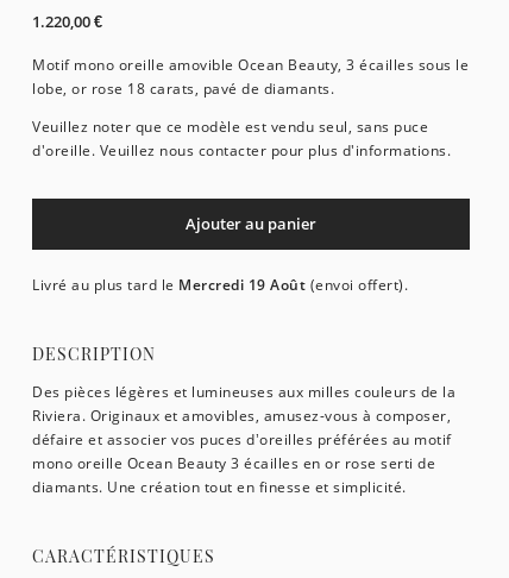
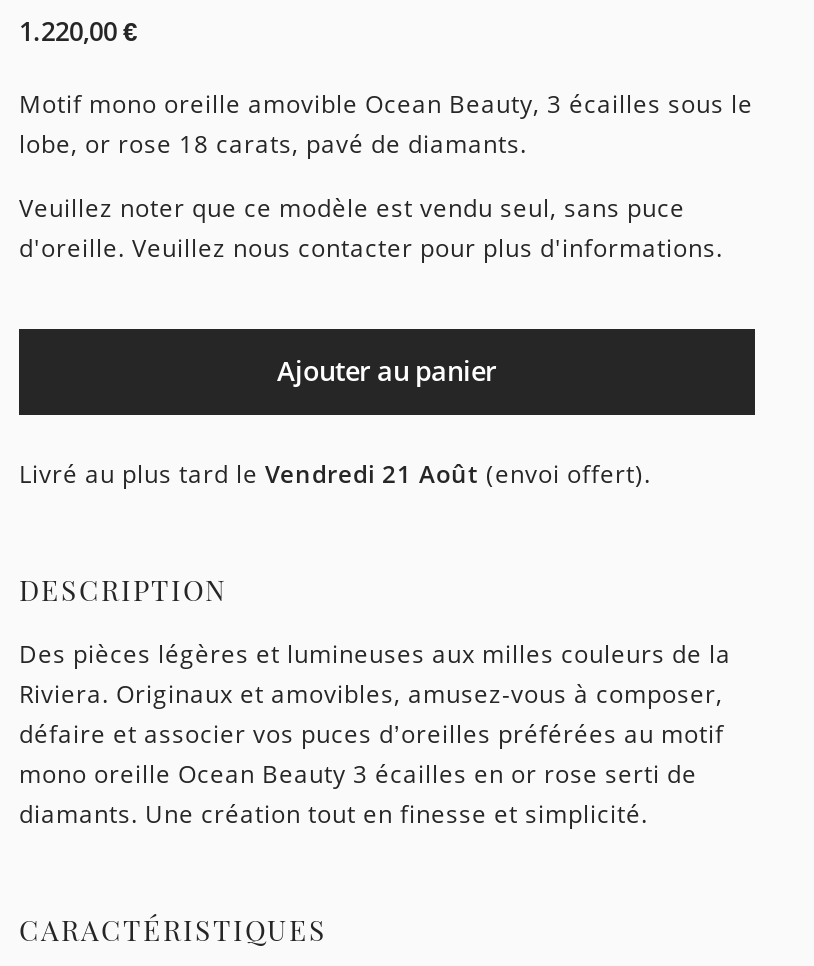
[32,275,408,295] Livré au plus tard le Mercredi 19 Août (envoi offert). -> [19,457,651,491] Livré au plus tard le Vendredi 21 Août (envoi offert).

